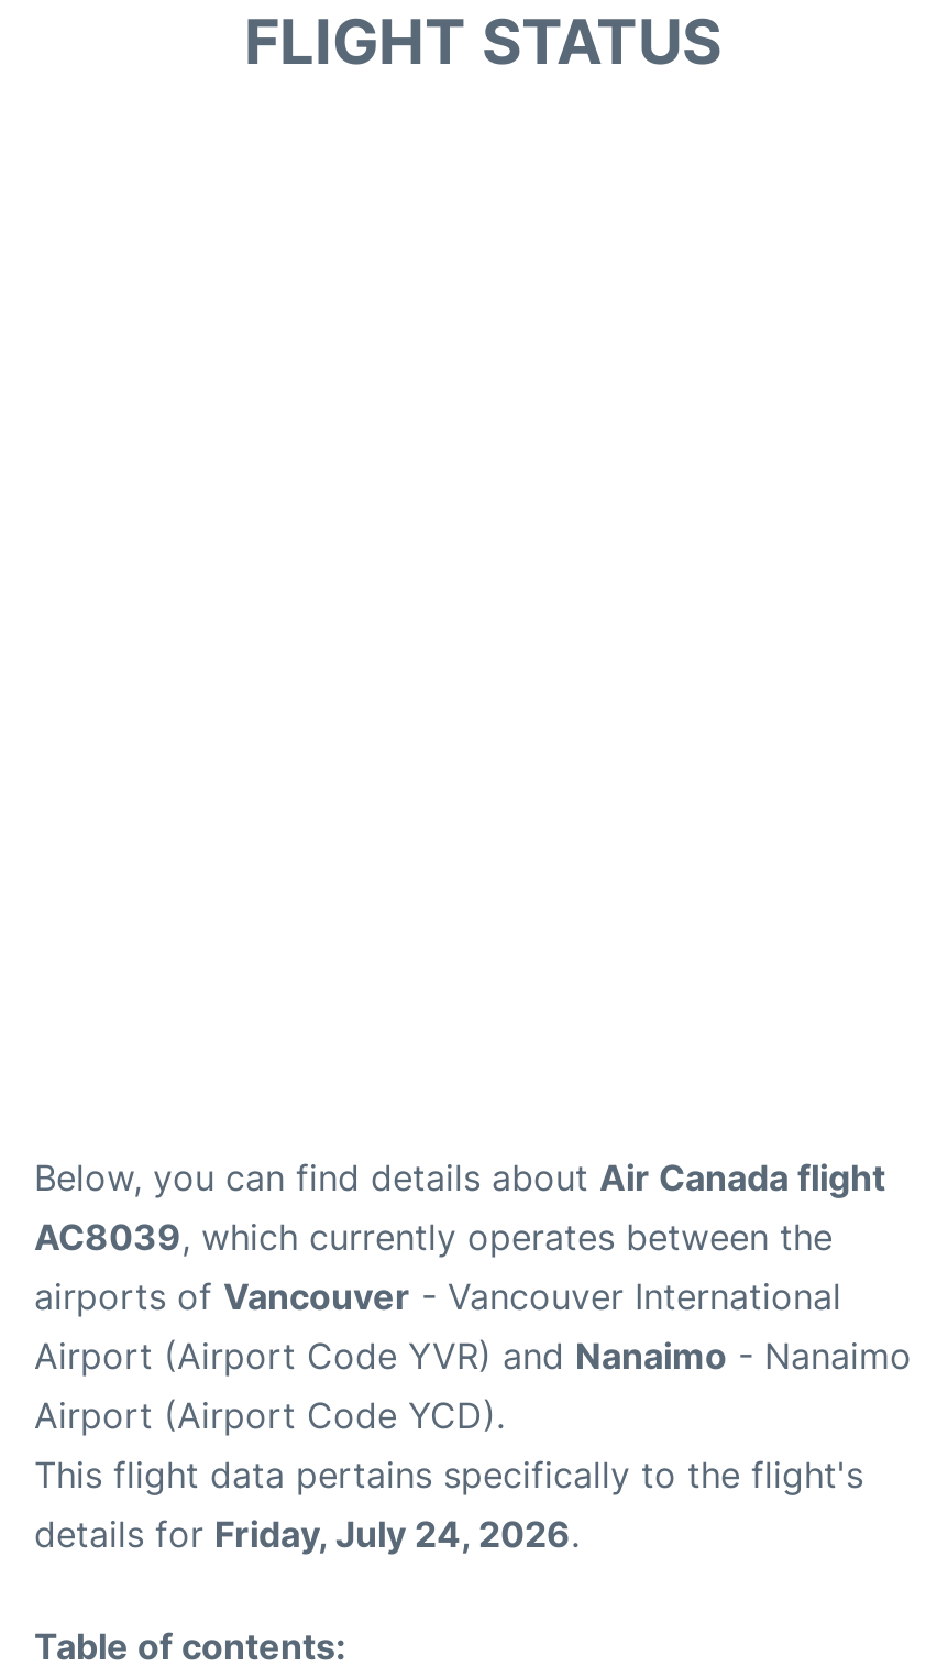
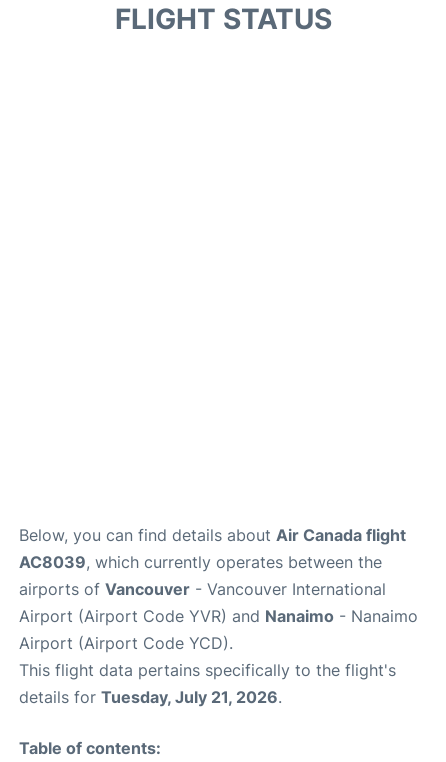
[34,1512,580,1556] details for Friday, July 24, 2026. -> [19,687,282,707] details for Tuesday, July 21, 2026.

